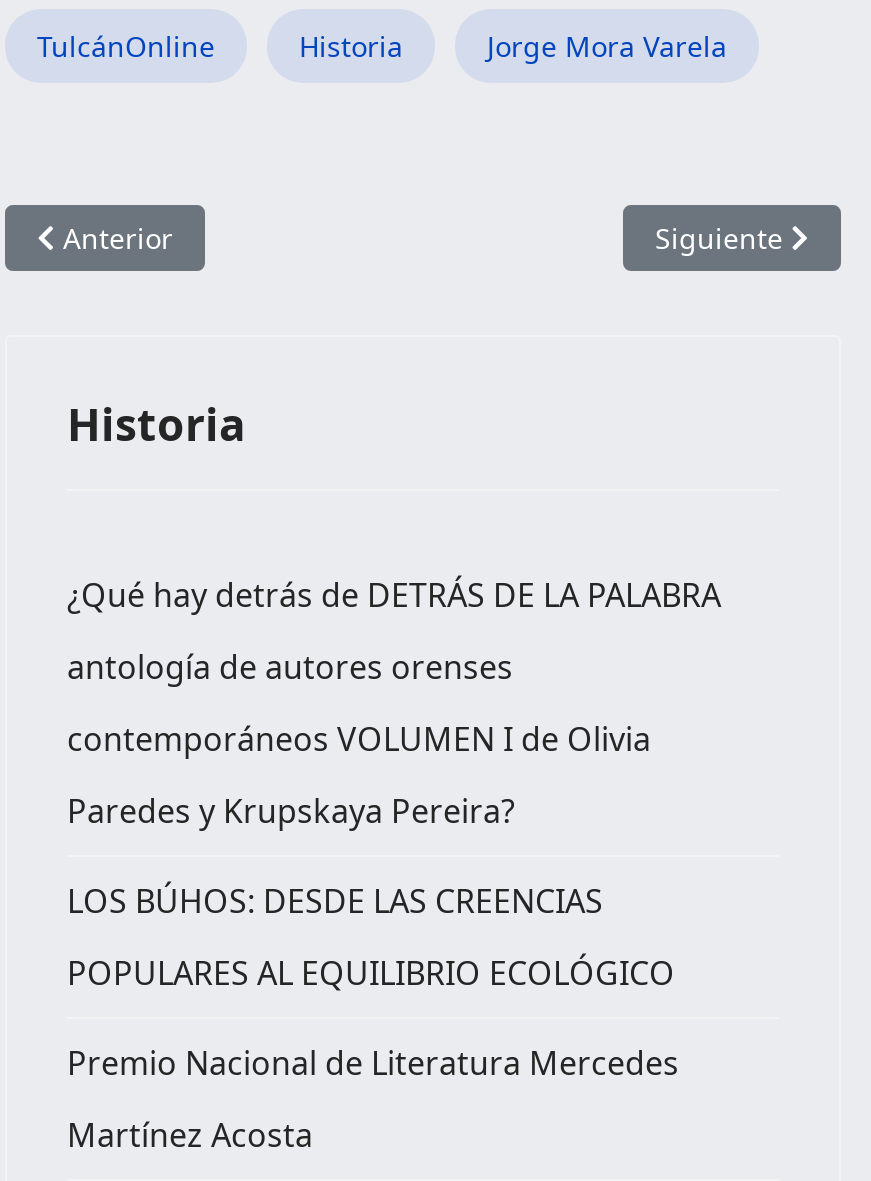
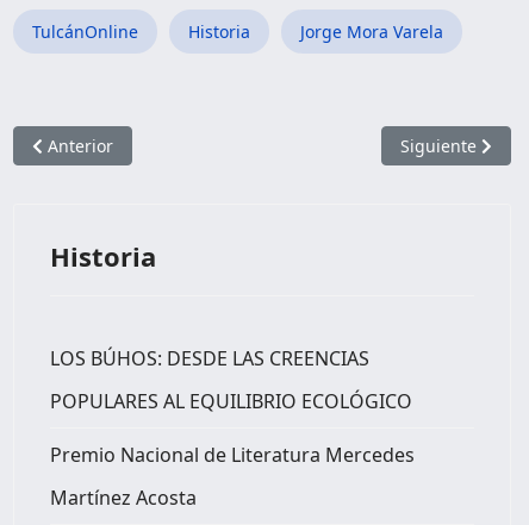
[67,573,721,833] ¿Qué hay detrás de DETRÁS DE LA PALABRA | antología de autores orenses | contemporáneos VOLUMEN I de Olivia | Paredes y Krupskaya Pereira? -> none

